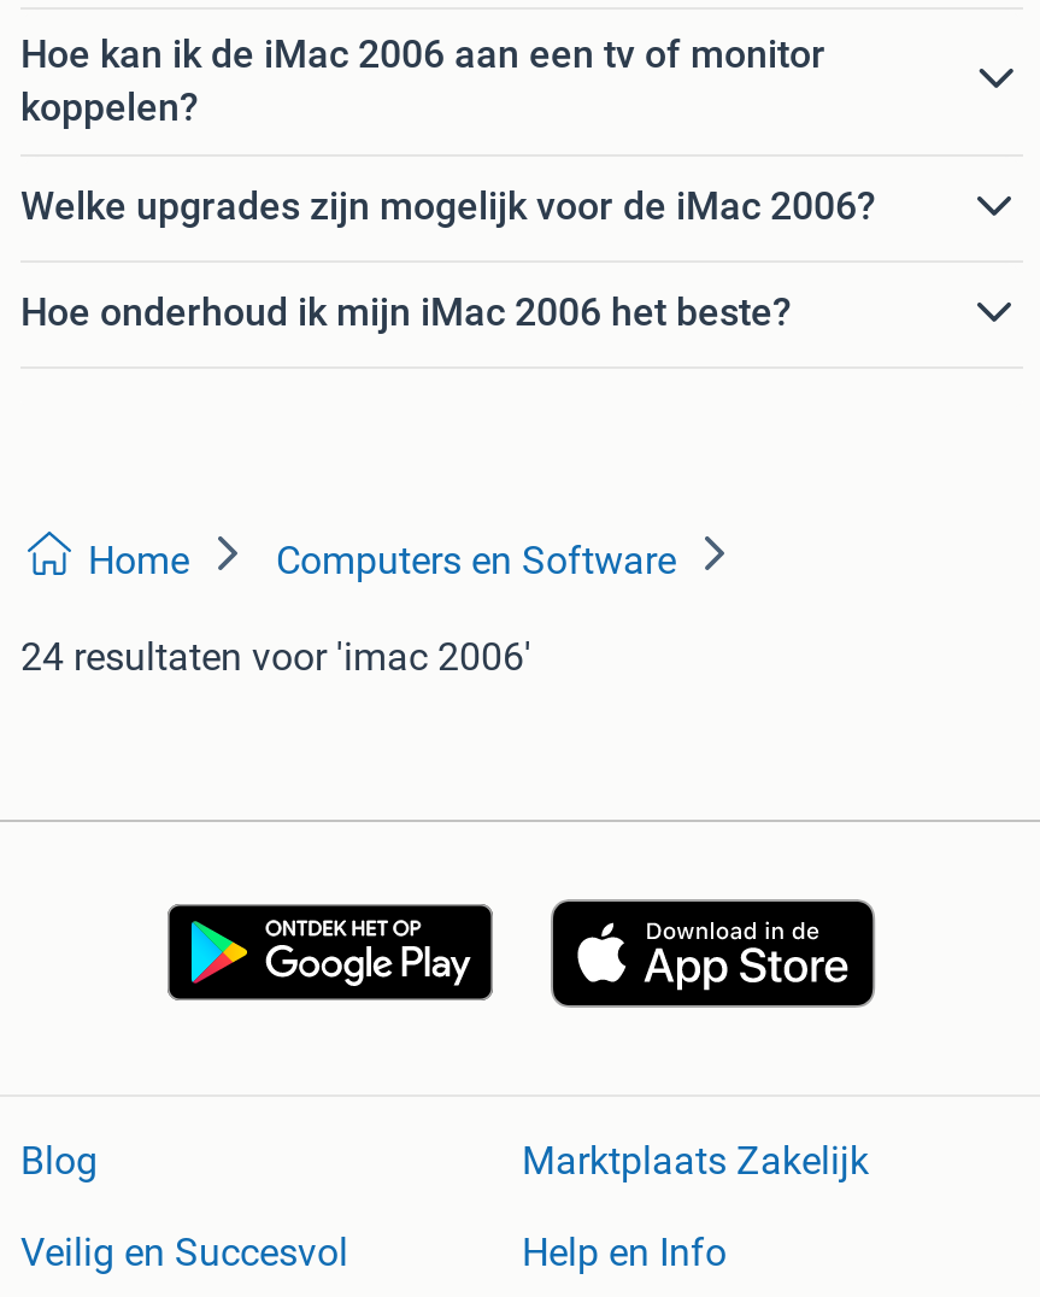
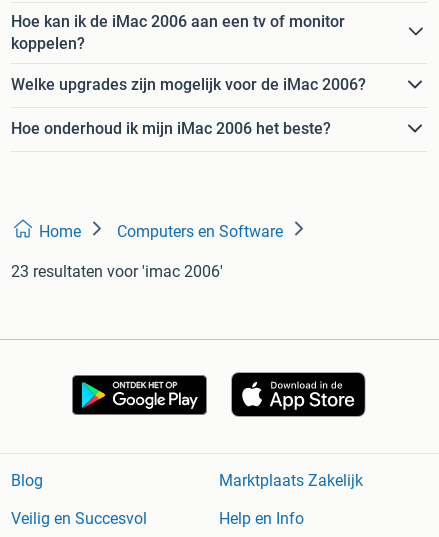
[20,634,531,680] 24 resultaten voor 'imac 2006' -> [11,262,223,281] 23 resultaten voor 'imac 2006'

